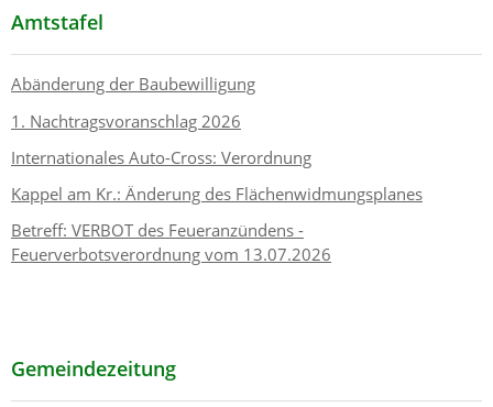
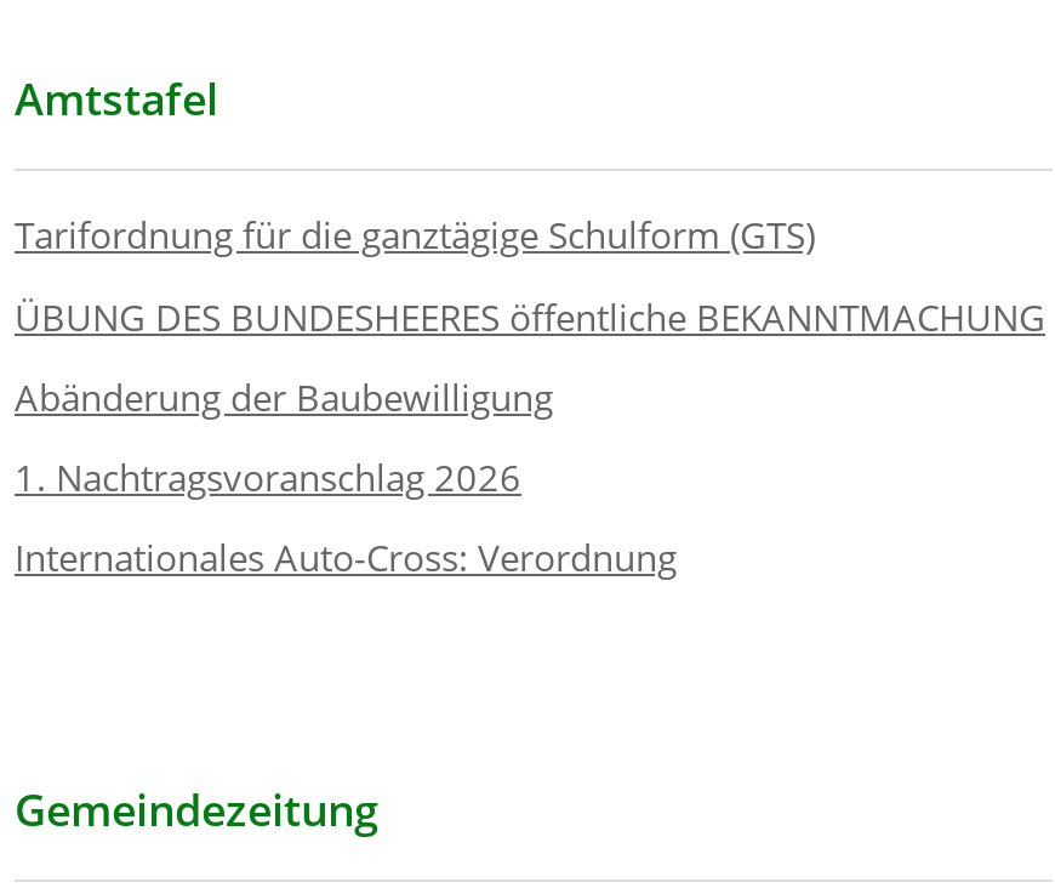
none -> [15,211,1045,340] Tarifordnung für die ganztägige Schulform (GTS) | ÜBUNG DES BUNDESHEERES öffentliche BEKANNTMACHUNG
moved [11,73,311,168] -> [15,372,677,582]: Abänderung der Baubewilligung | 1. Nachtragsvoranschlag 2026 | Internationales Auto-Cross: Verordnung
[11,183,423,266] Kappel am Kr.: Änderung des Flächenwidmungsplanes | Betreff: VERBOT des Feueranzündens - | Feuerverbotsverordnung vom 13.07.2026 -> none

